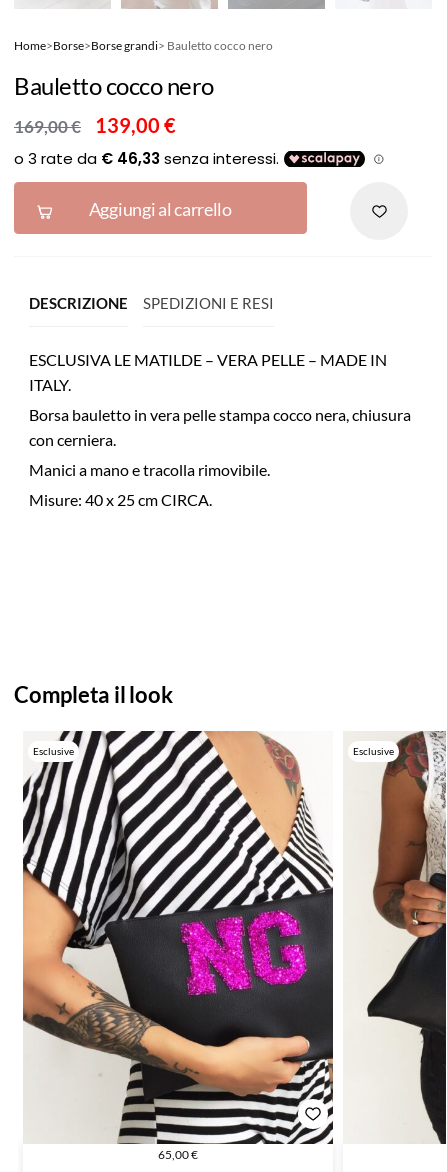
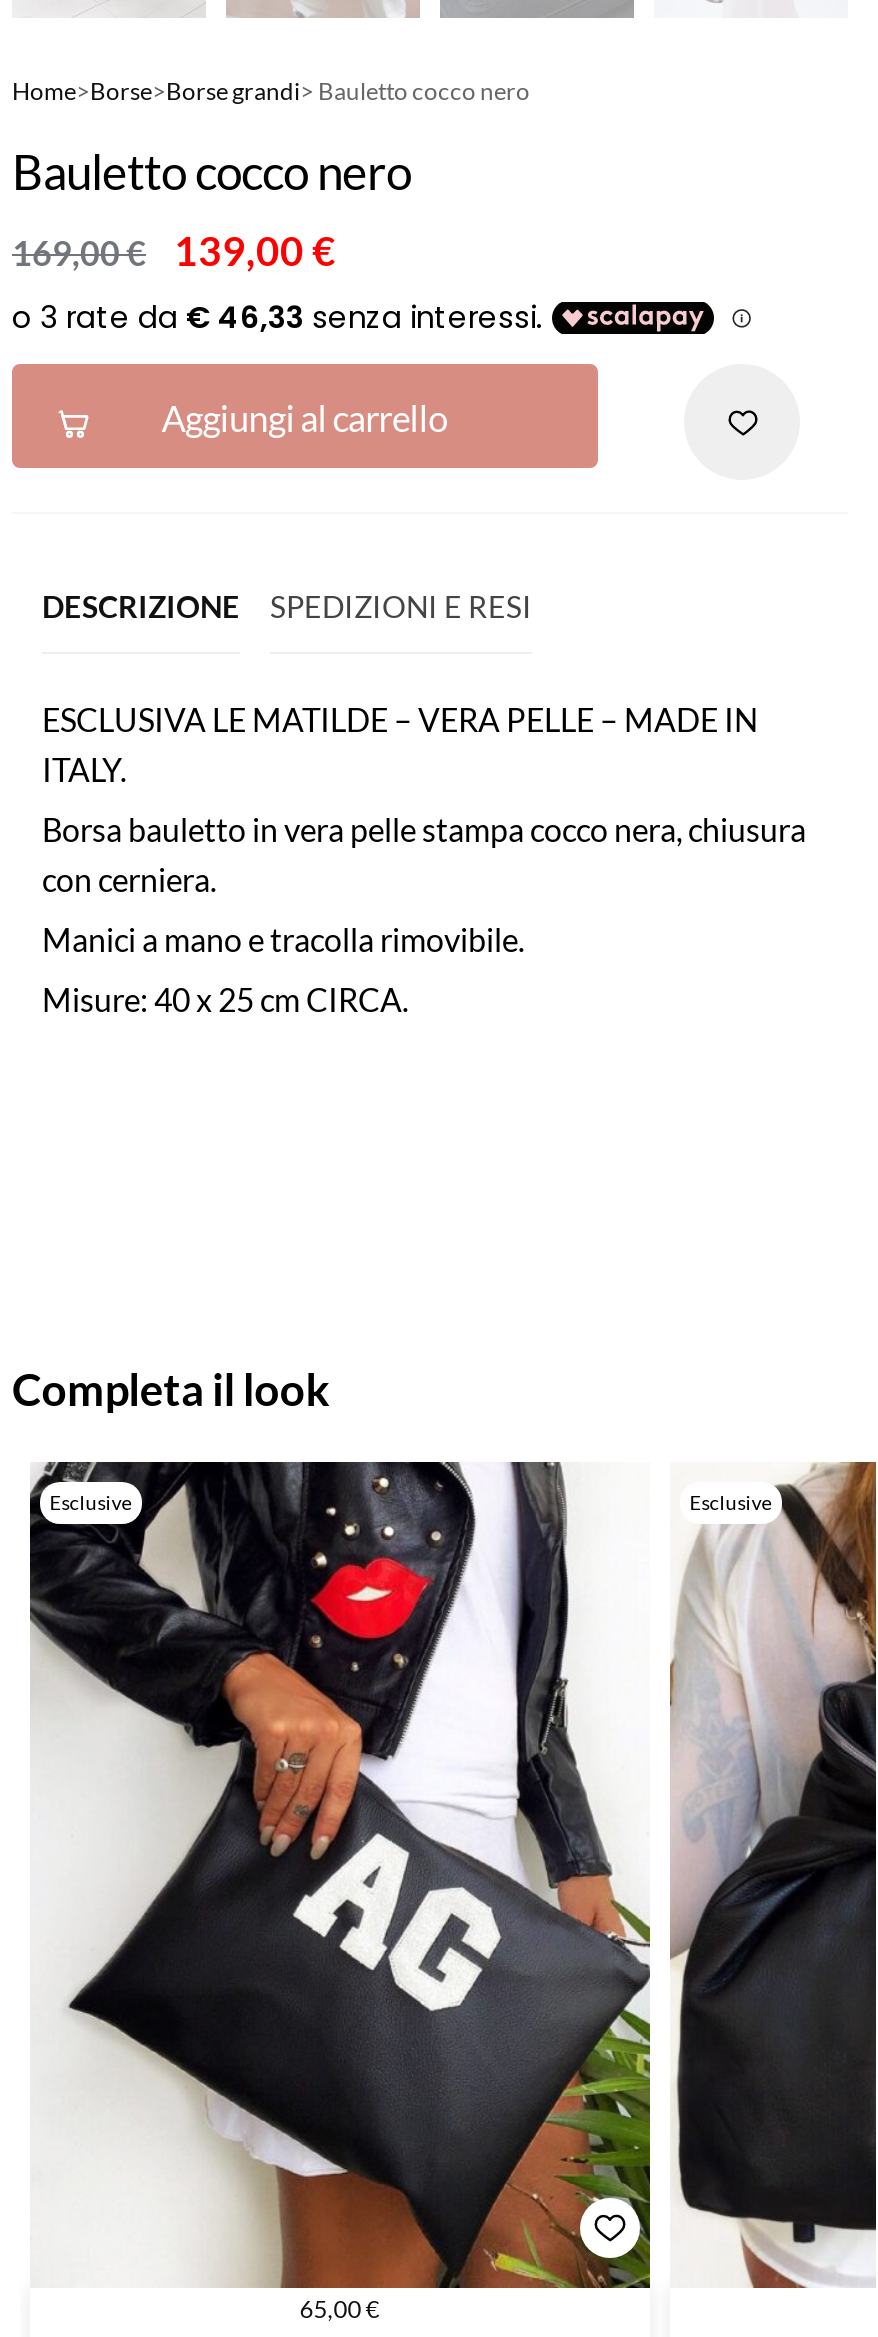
[22,730,334,1145] [image] -> [28,1460,652,2290] [image]
[343,731,444,1145] [image] -> [668,1462,872,2290] [image]

